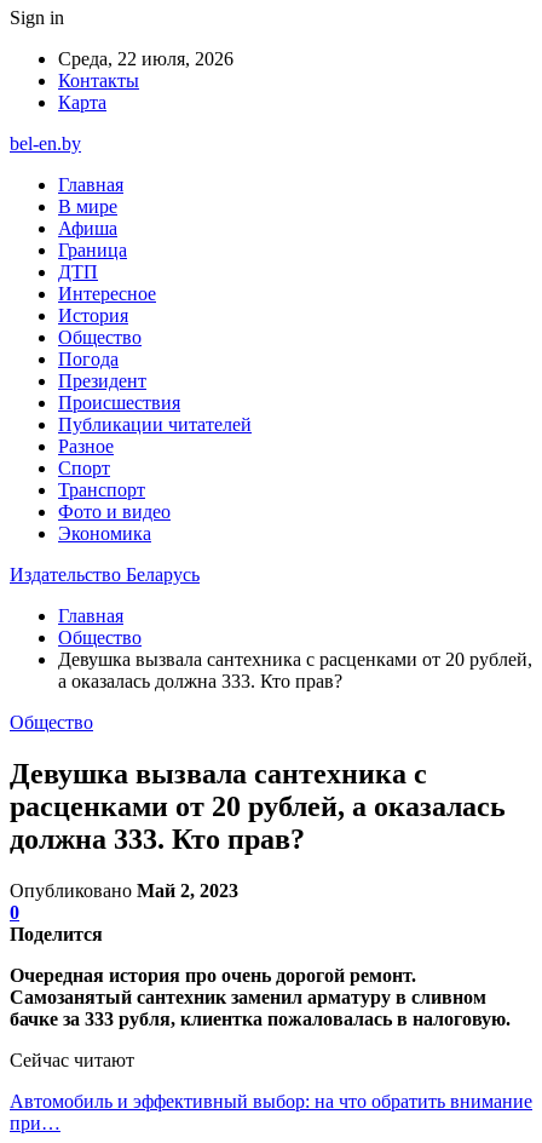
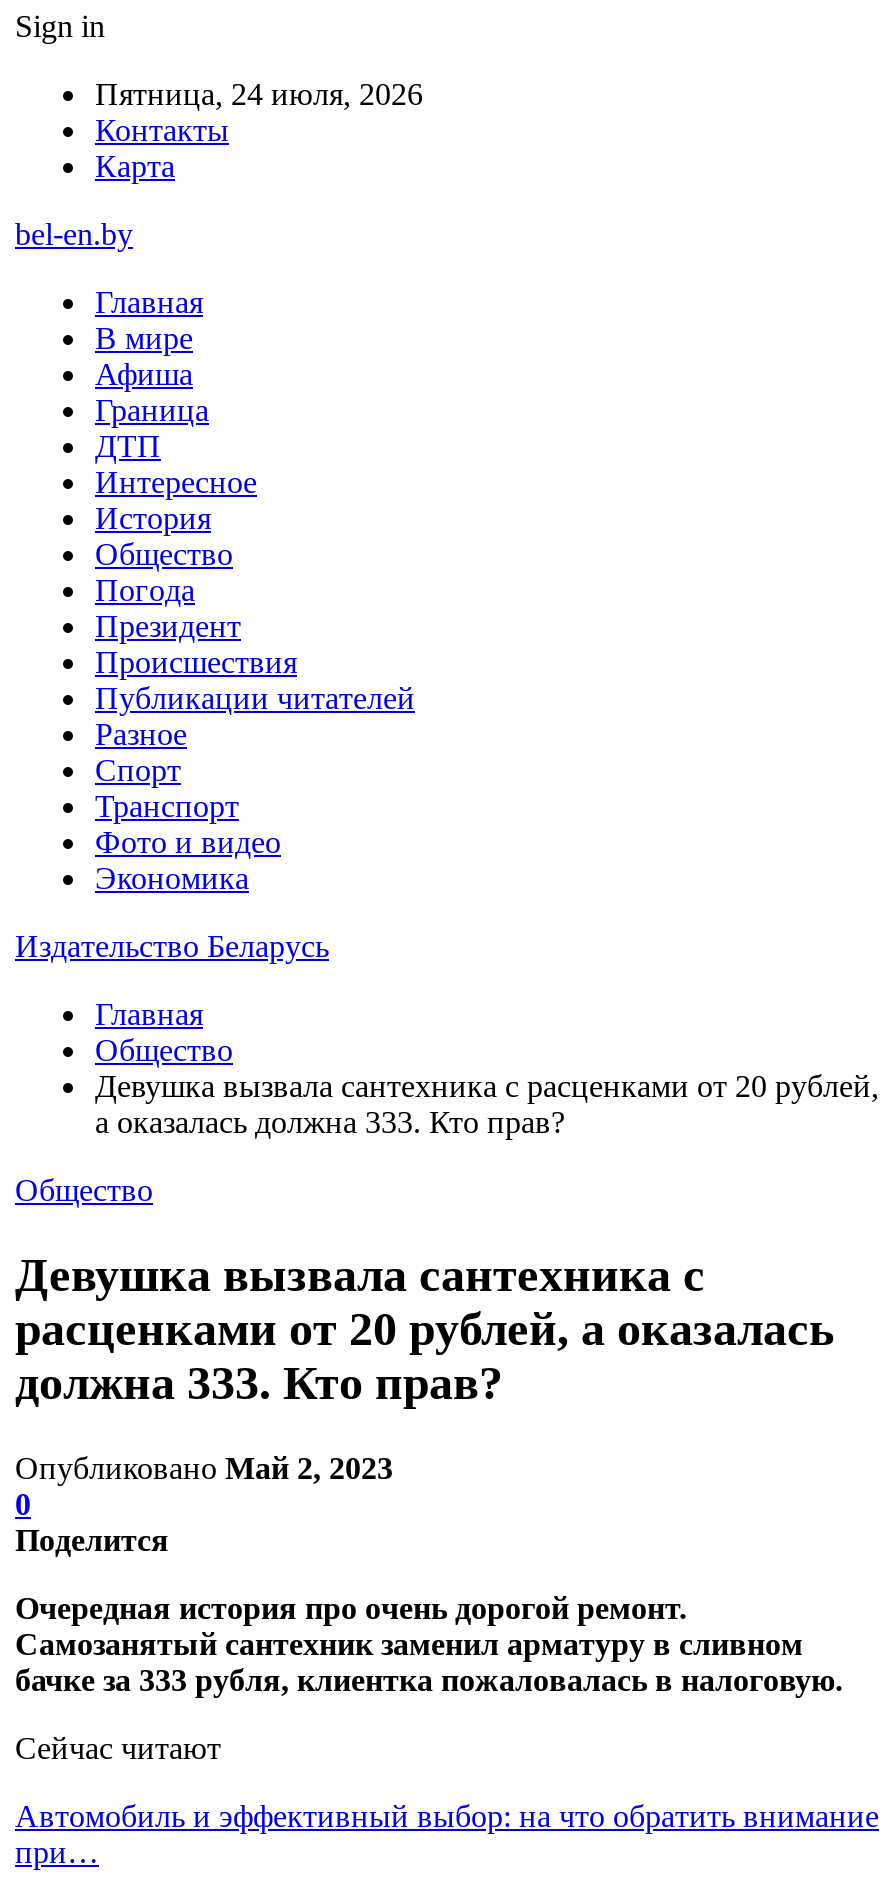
[58,48,233,69] Среда, 22 июля, 2026 -> [95,77,423,111] Пятница, 24 июля, 2026

